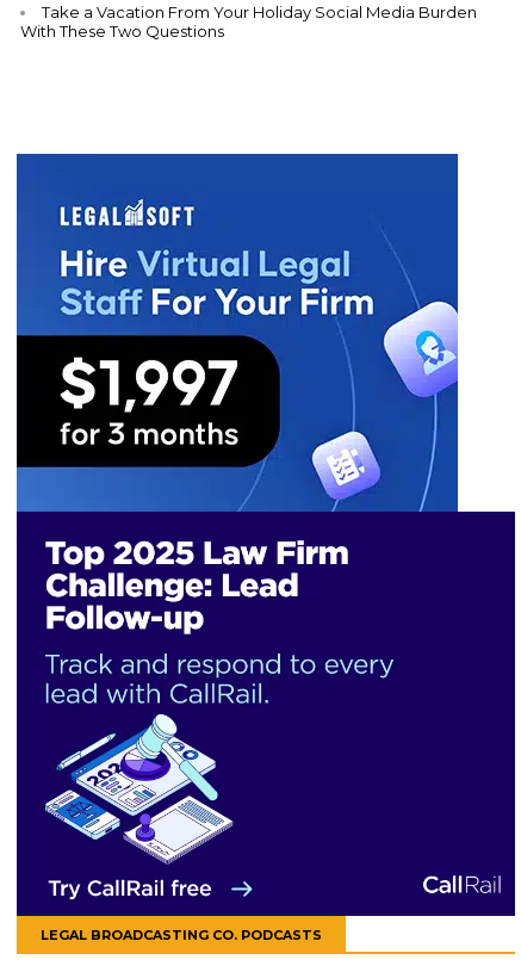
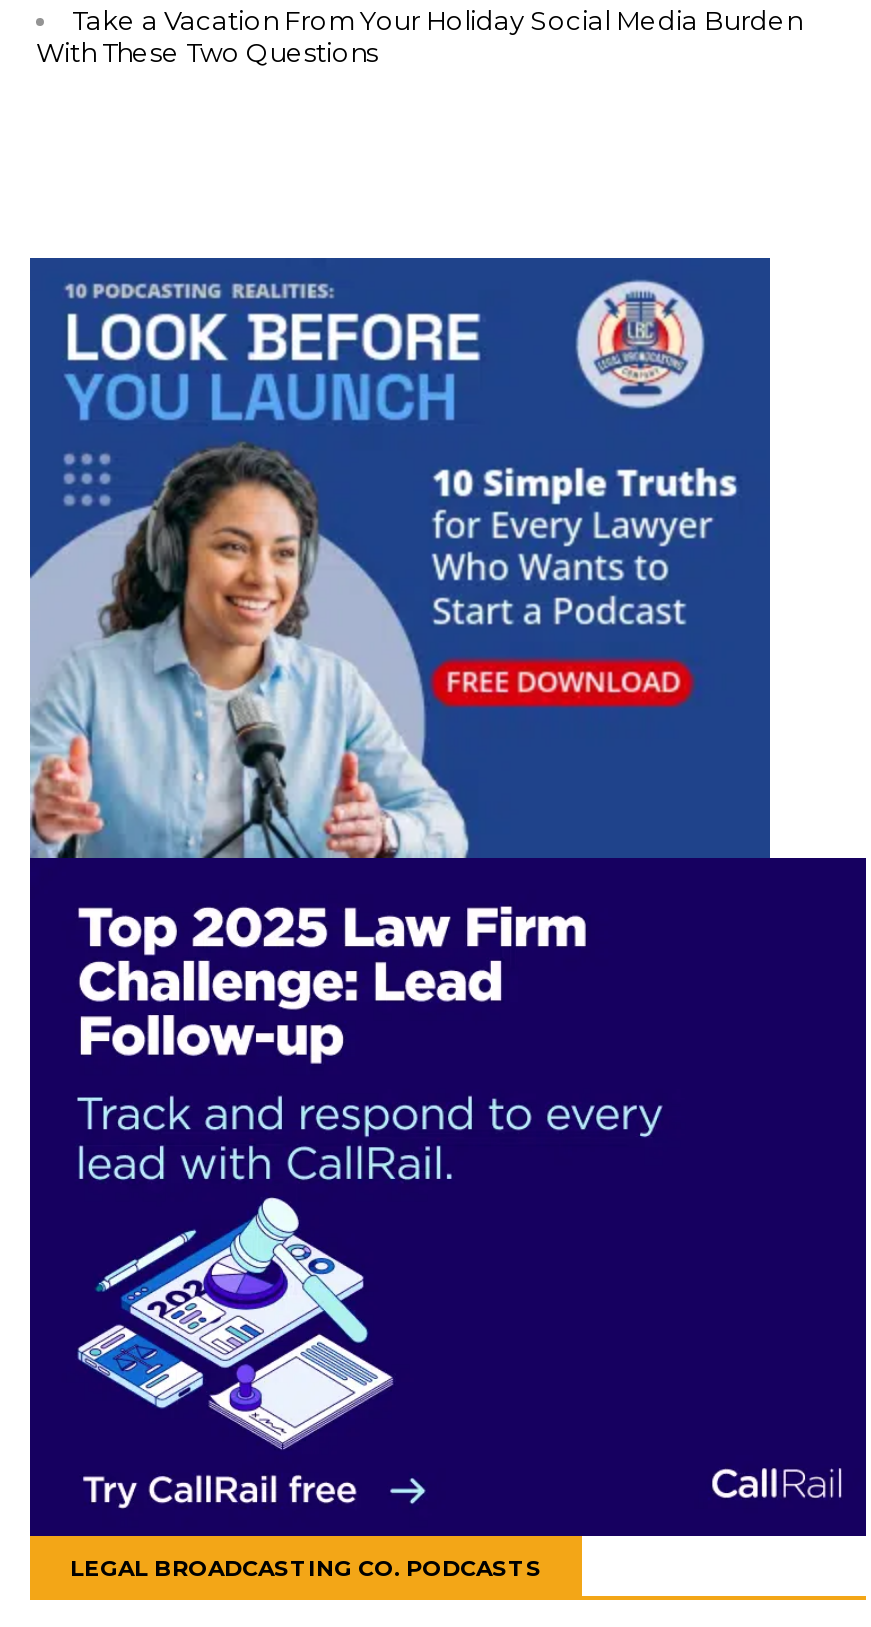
[15,165,459,513] [image] -> [28,274,772,860] [image]

